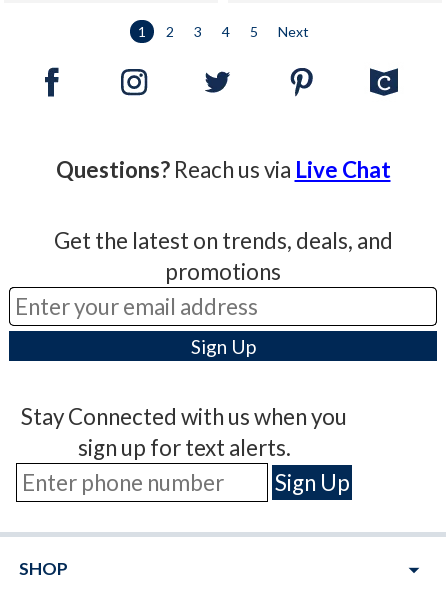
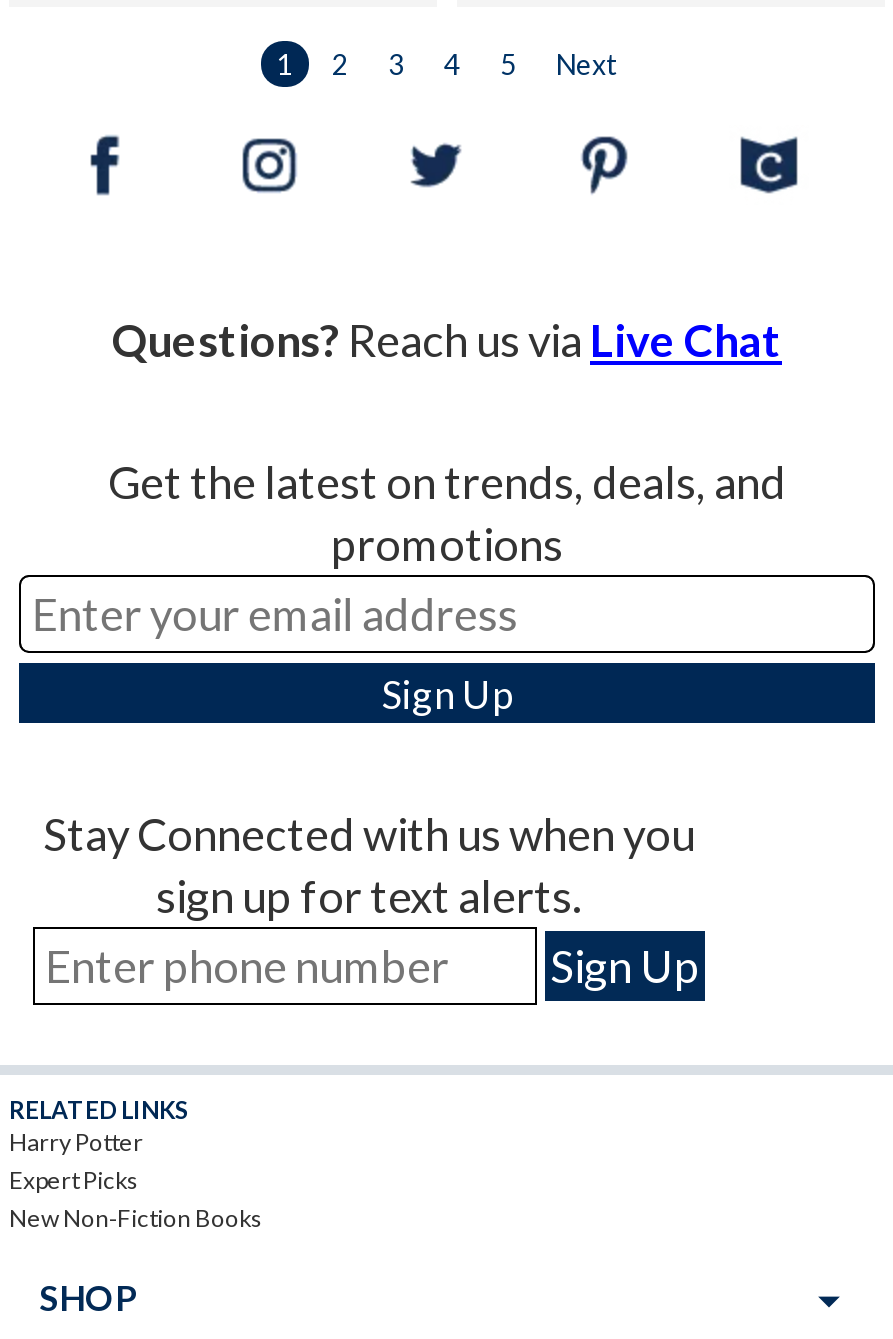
none -> [9,1095,263,1233] RELATED LINKS | Harry Potter | Expert Picks | New Non-Fiction Books

